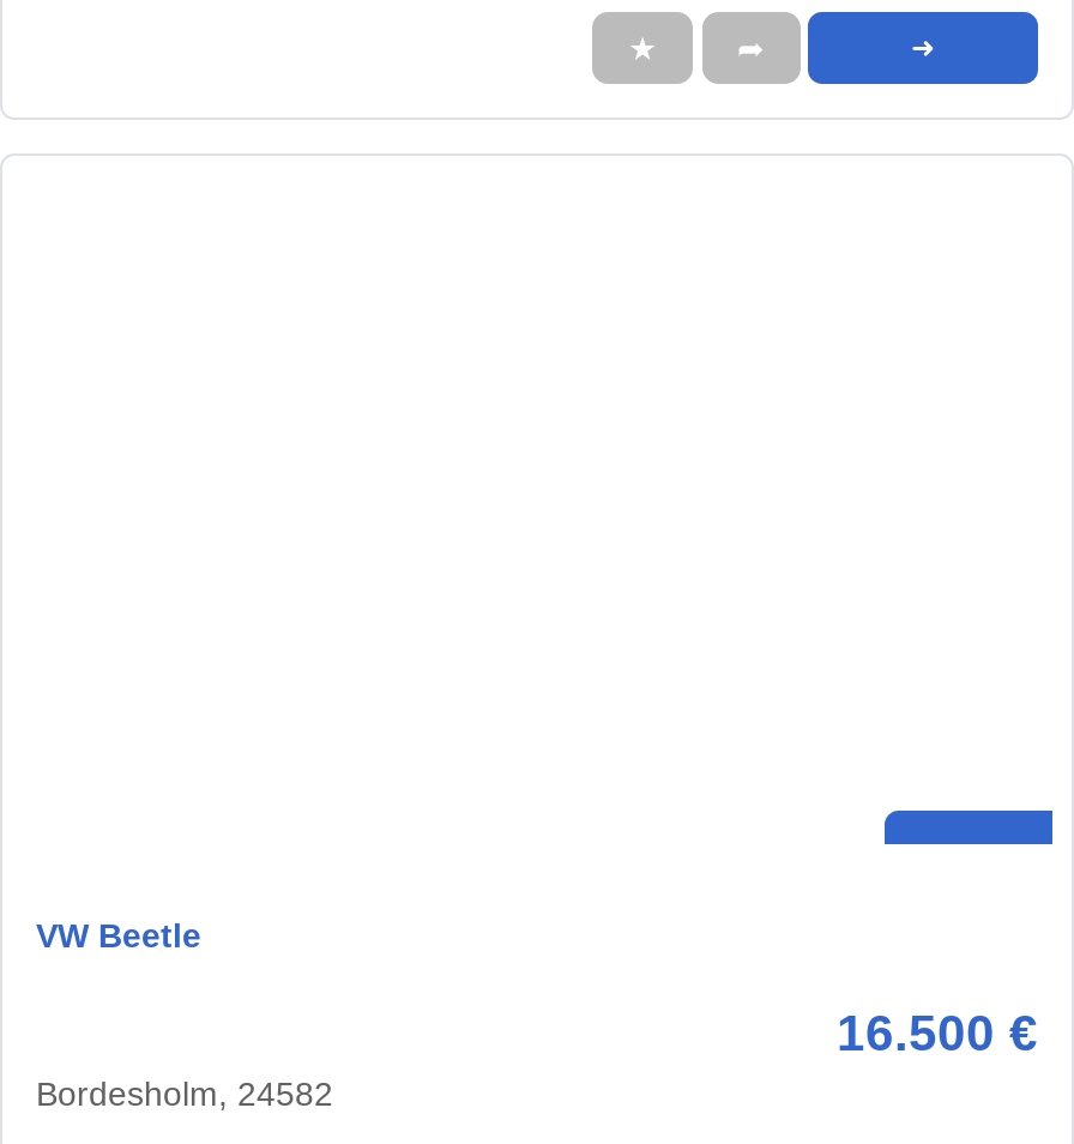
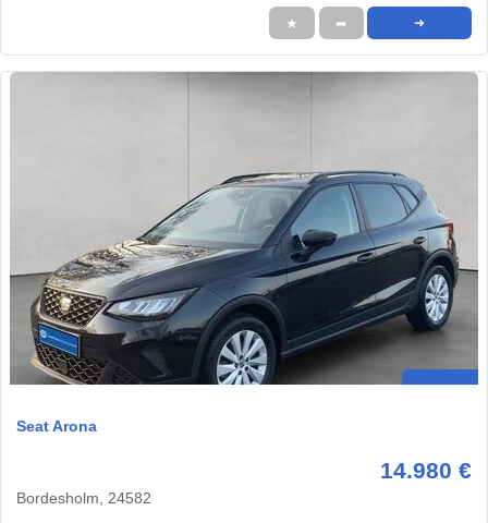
none -> [9,71,479,386] [image]
[36,916,201,955] VW Beetle -> [16,417,97,435] Seat Arona
[837,1005,1038,1060] 16.500 € -> [380,458,472,483] 14.980 €

